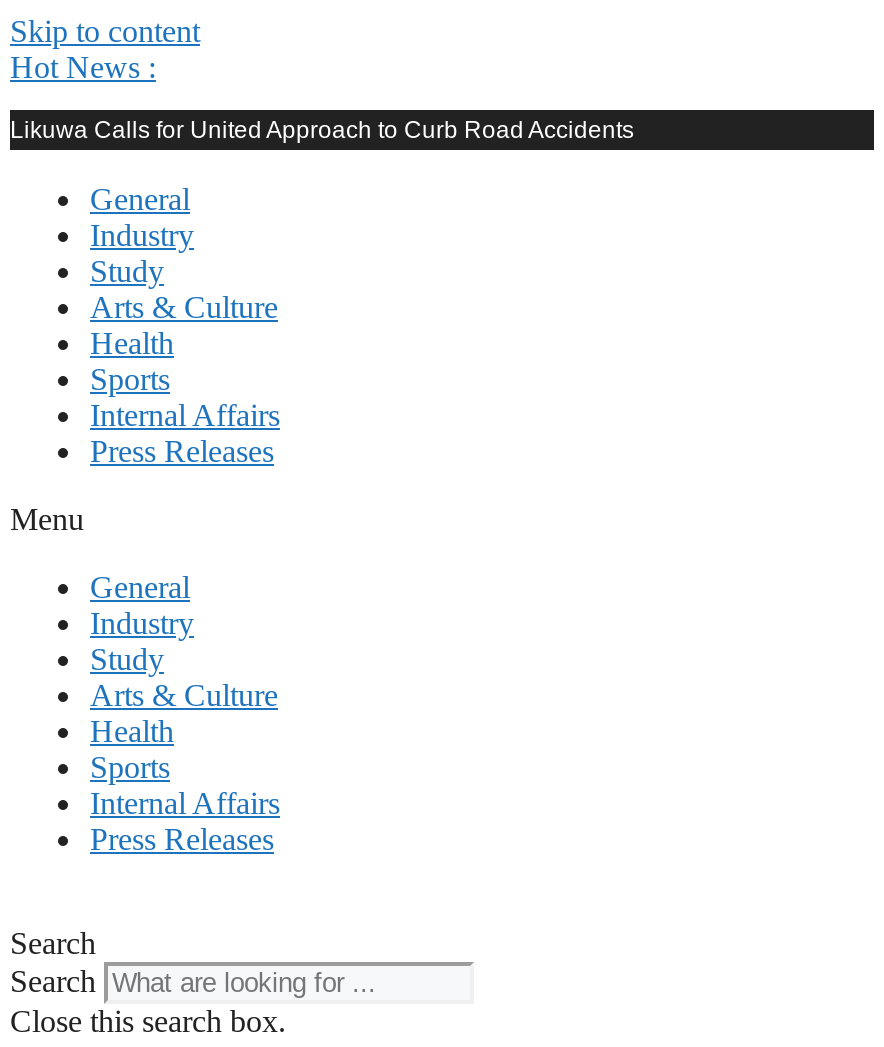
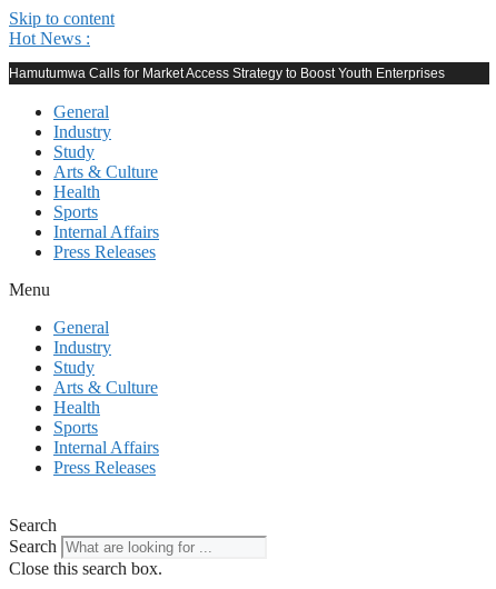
[10,116,634,144] Likuwa Calls for United Approach to Curb Road Accidents -> [9,66,445,81] Hamutumwa Calls for Market Access Strategy to Boost Youth Enterprises

